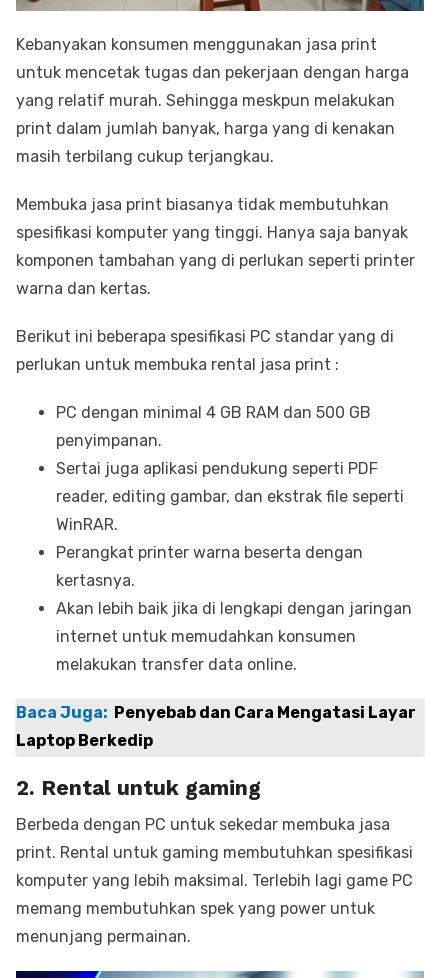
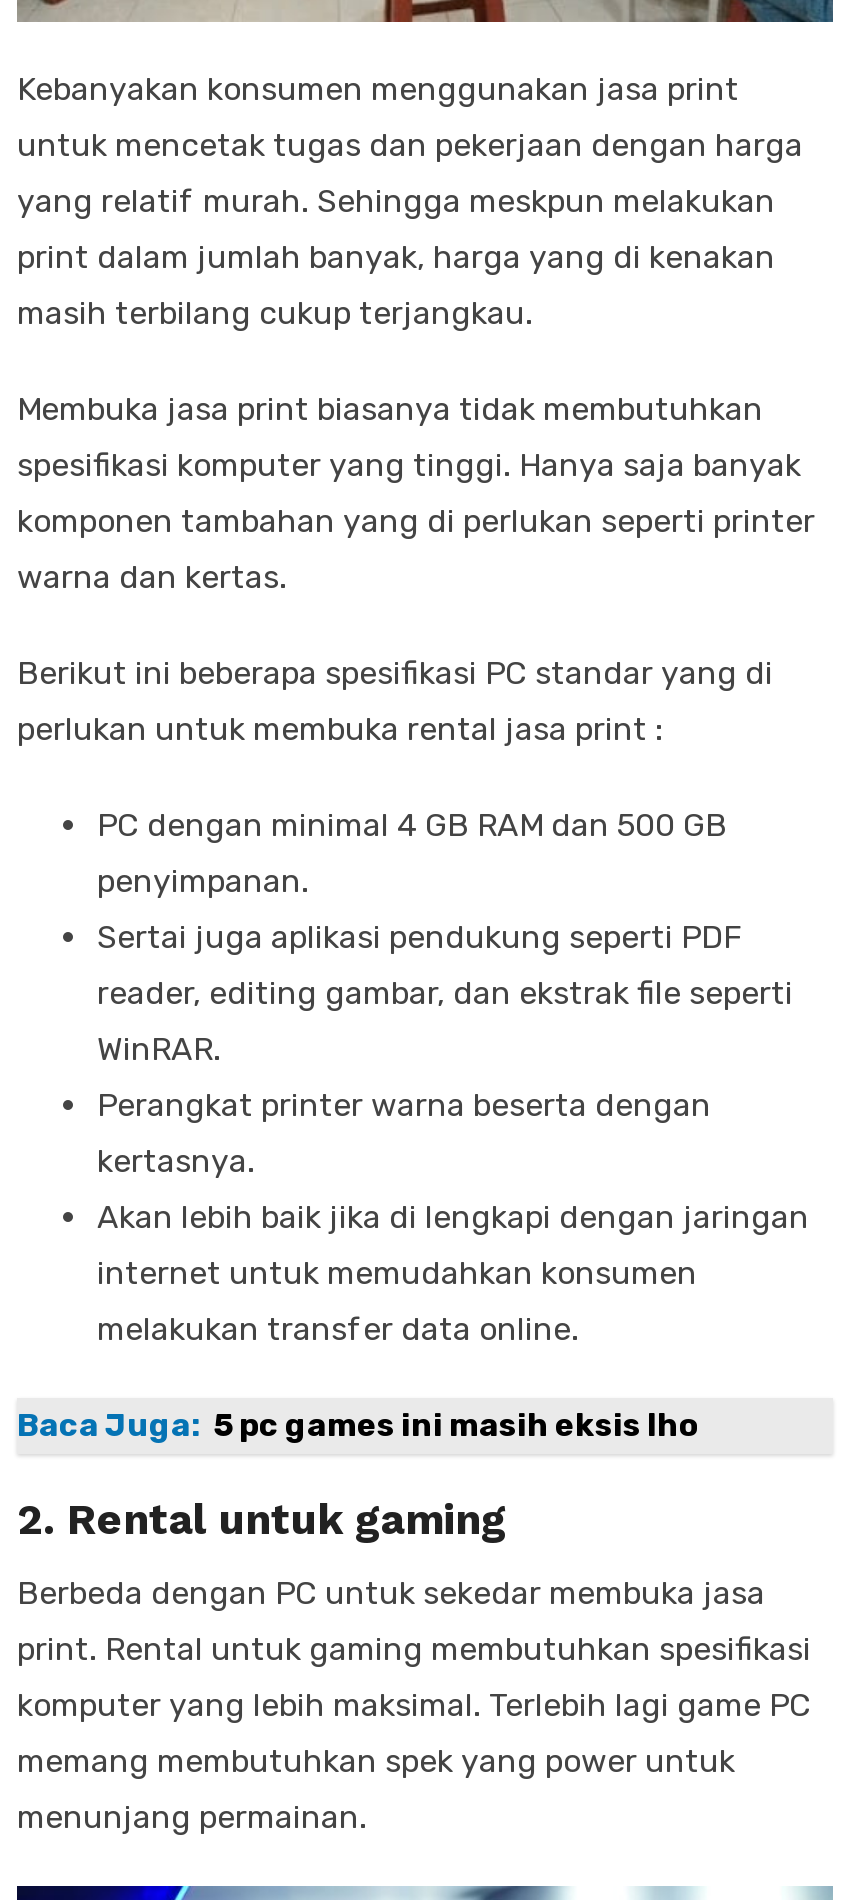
[16,703,416,750] Baca Juga: Penyebab dan Cara Mengatasi Layar | Laptop Berkedip -> [17,1405,699,1443] Baca Juga: 5 pc games ini masih eksis lho

